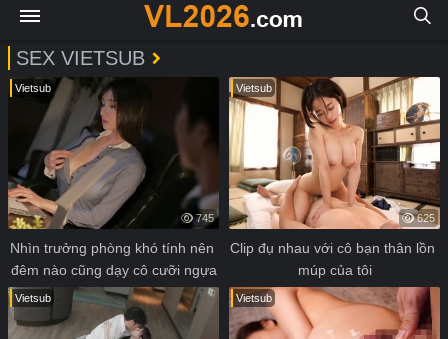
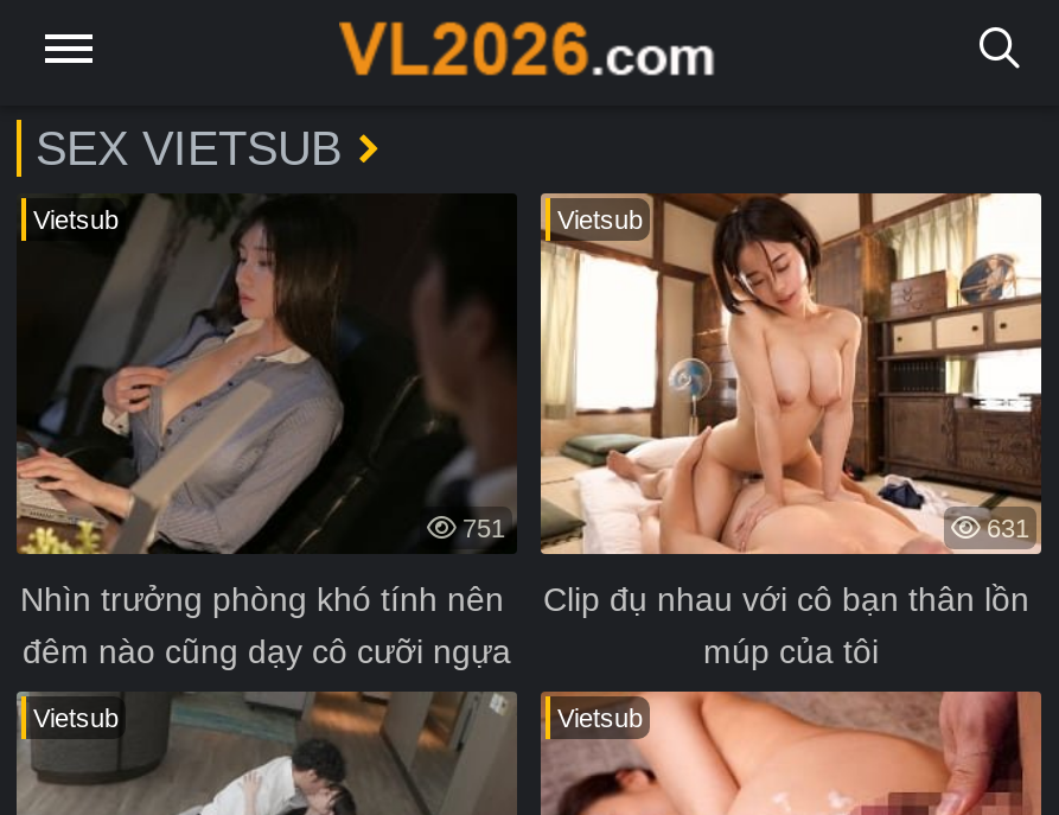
[193,212,214,224] 745 -> [455,513,505,542] 751
[414,212,435,224] 625 -> [980,513,1029,542] 631

